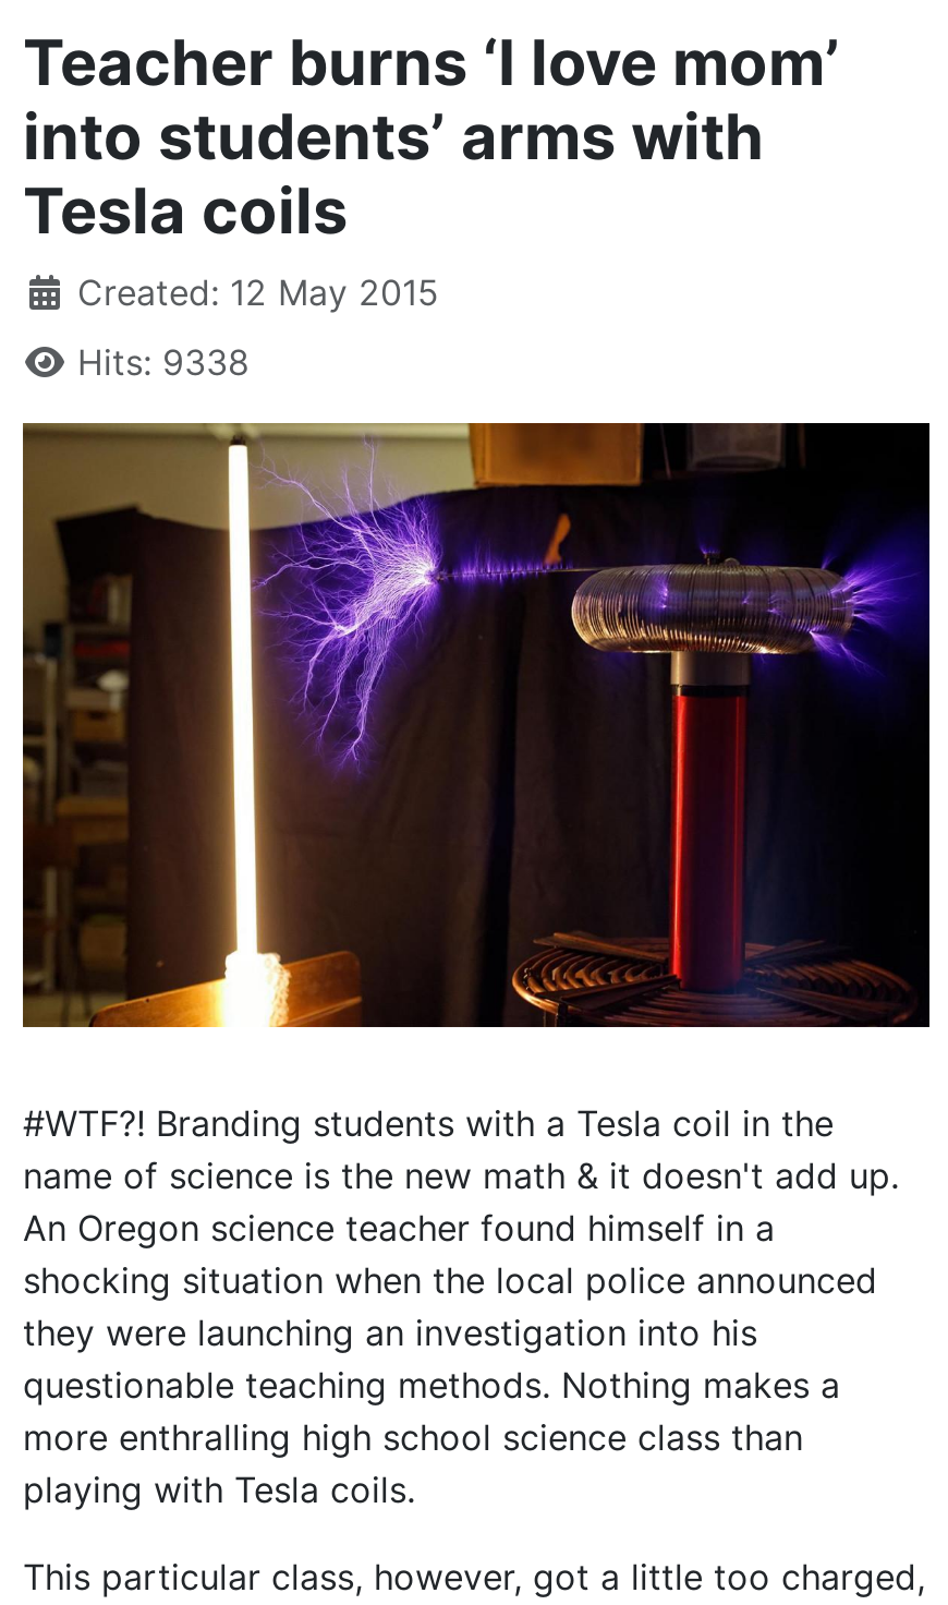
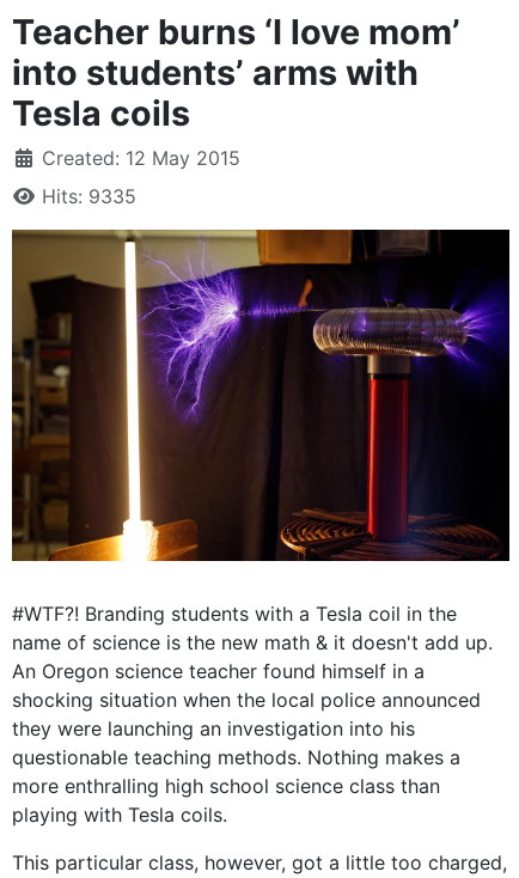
[77,340,250,384] Hits: 9338 -> [42,184,136,208] Hits: 9335

